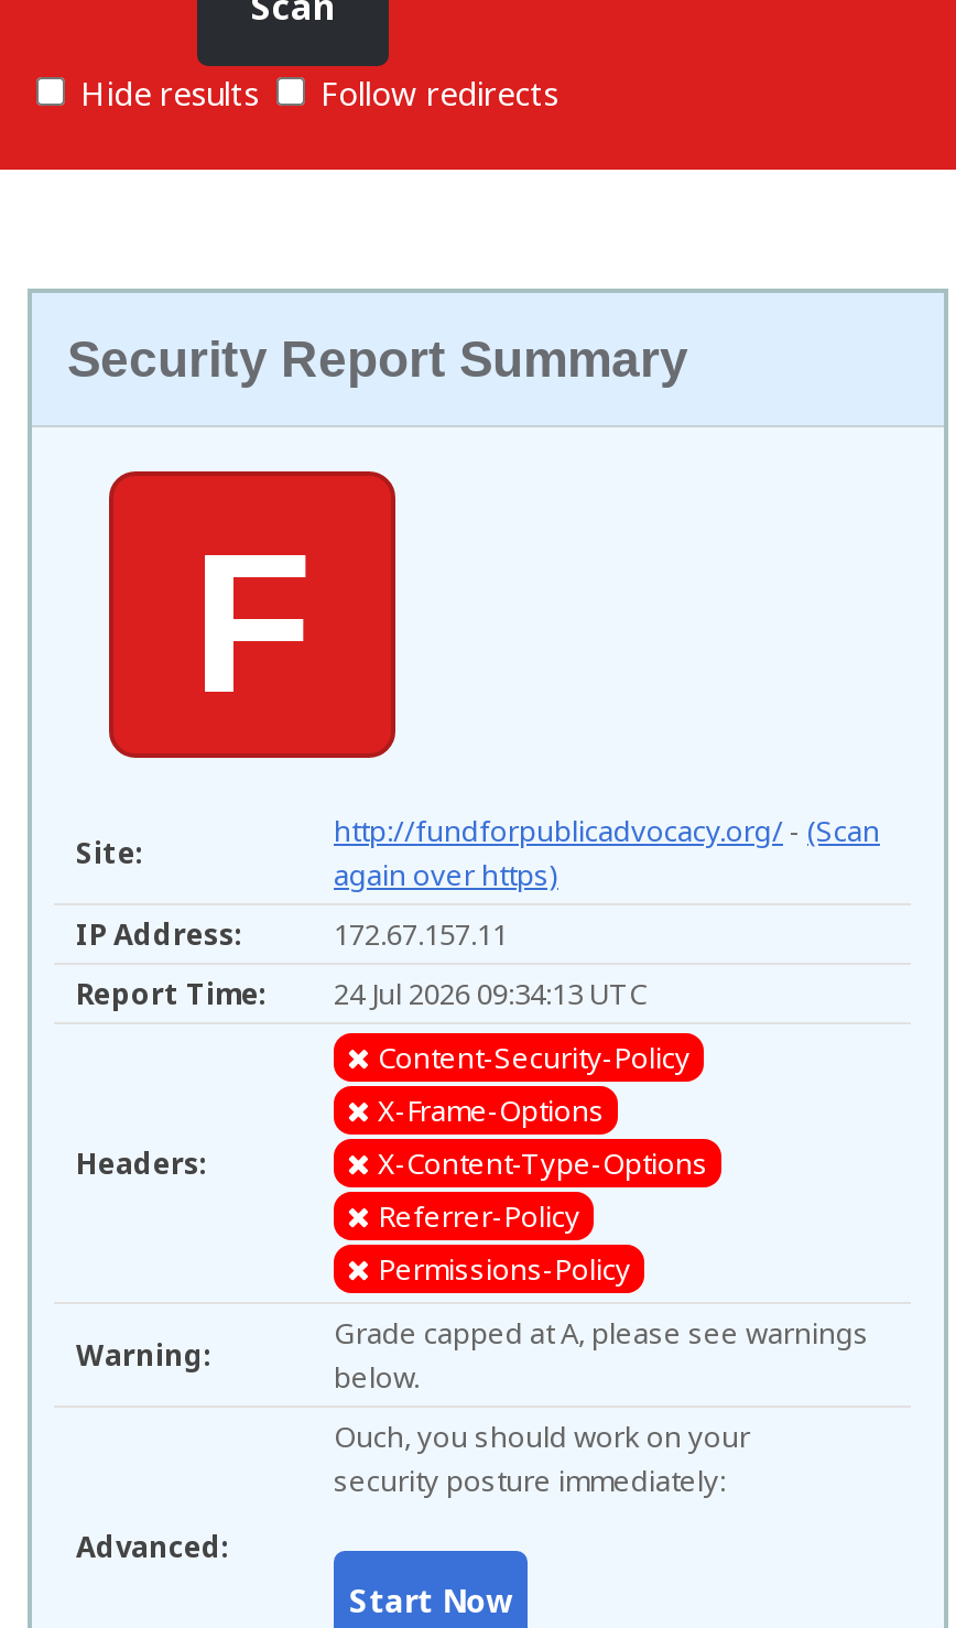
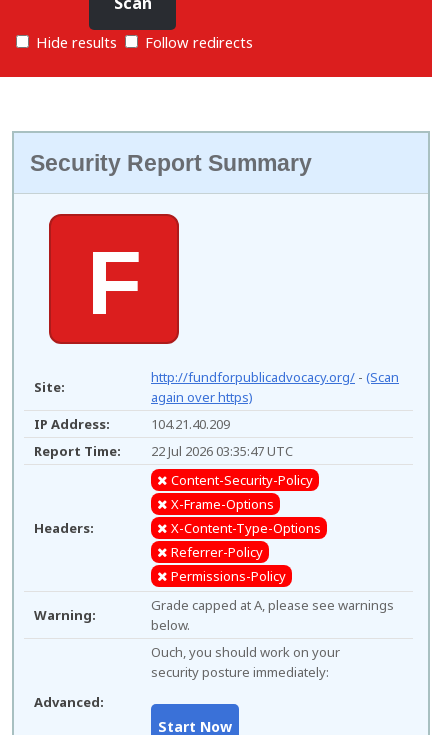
[334,915,508,955] 172.67.157.11 -> [151,415,230,433] 104.21.40.209
[76,975,647,1014] Report Time: 24 Jul 2026 09:34:13 UTC -> [34,442,293,460] Report Time: 22 Jul 2026 03:35:47 UTC

